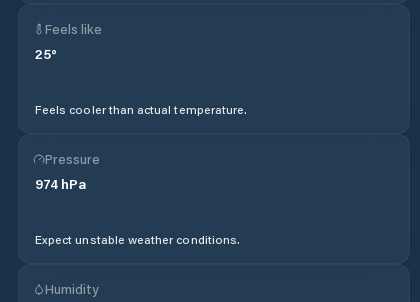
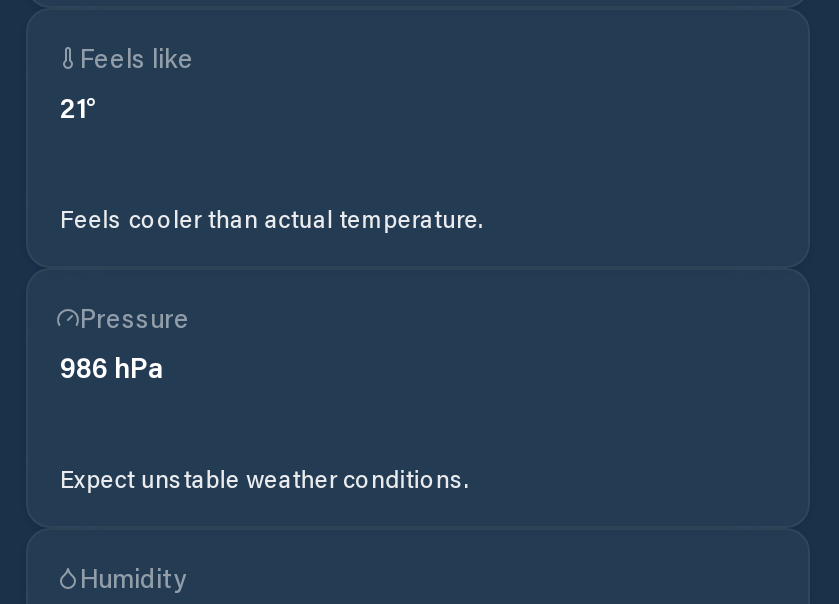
[35,44,57,63] 25° -> [60,88,98,126] 21°
[35,174,86,193] 974 hPa -> [60,348,164,386] 986 hPa

